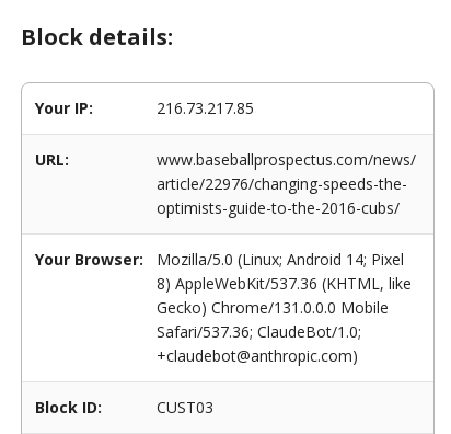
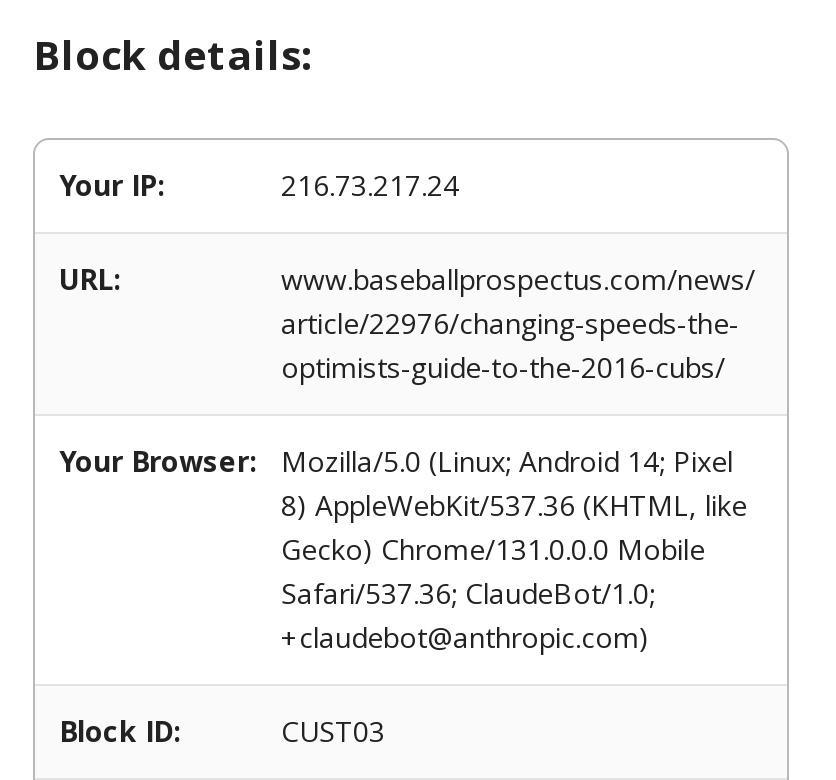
[157,98,254,118] 216.73.217.85 -> [281,166,459,204] 216.73.217.24

